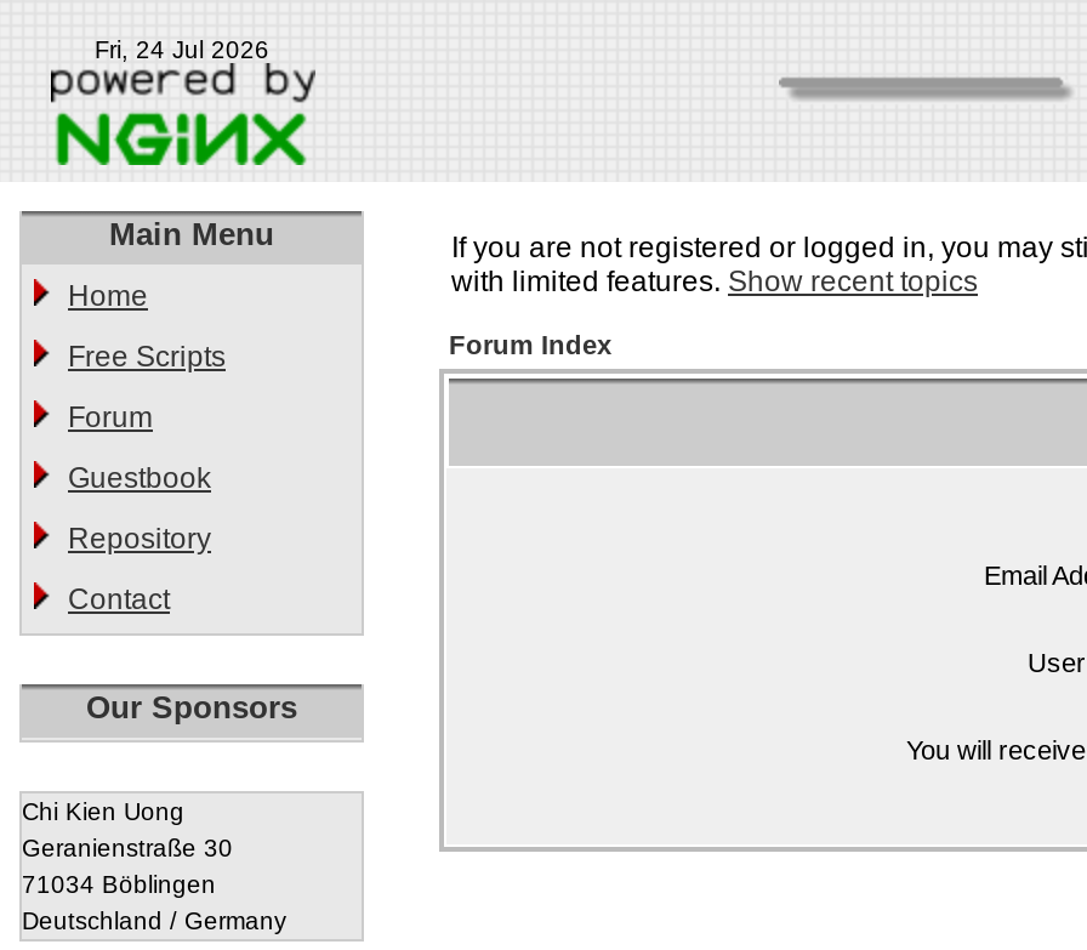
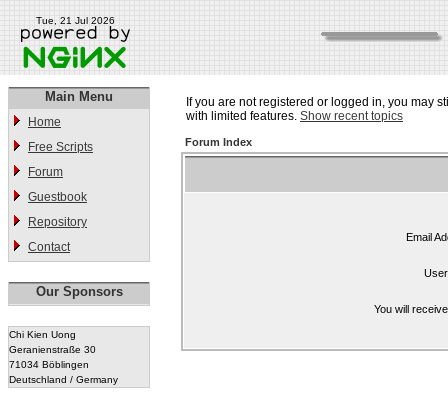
[95,36,269,63] Fri, 24 Jul 2026 -> [35,15,114,26] Tue, 21 Jul 2026

